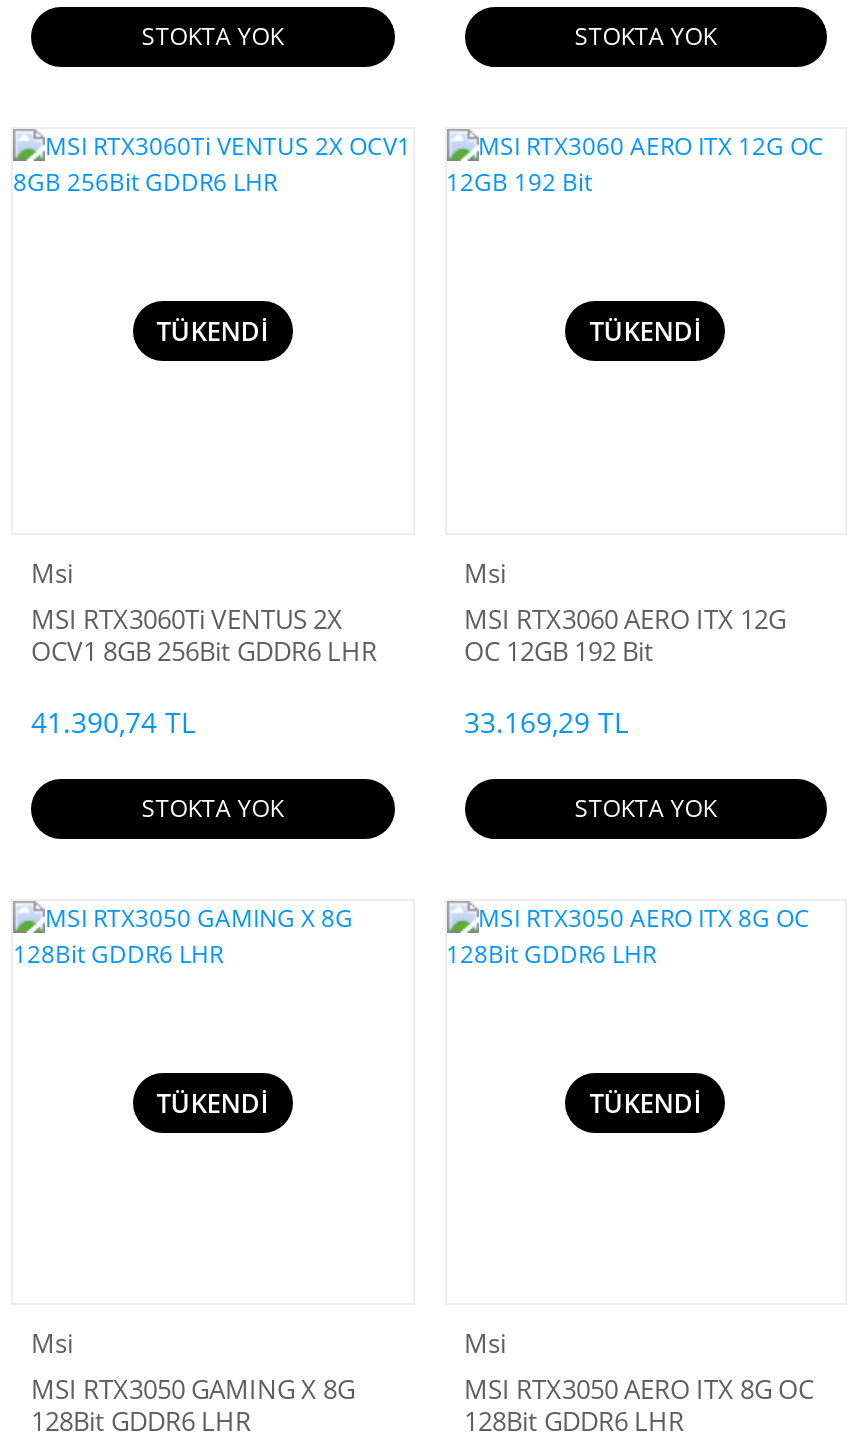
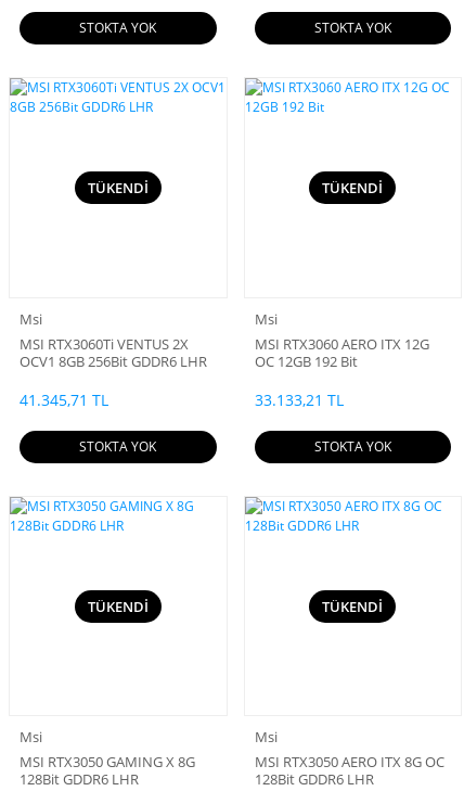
[31,704,195,742] 41.390,74 TL -> [20,390,108,411] 41.345,71 TL
[464,704,628,742] 33.169,29 TL -> [254,390,343,411] 33.133,21 TL

